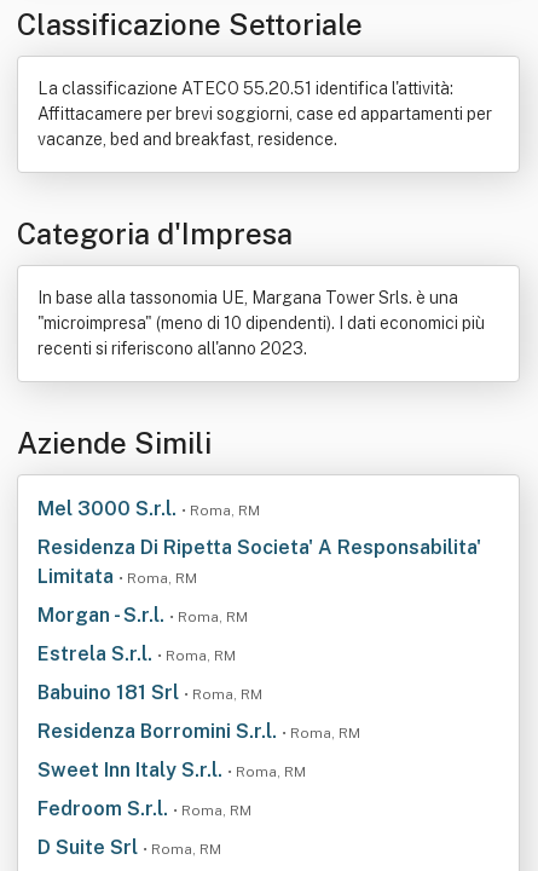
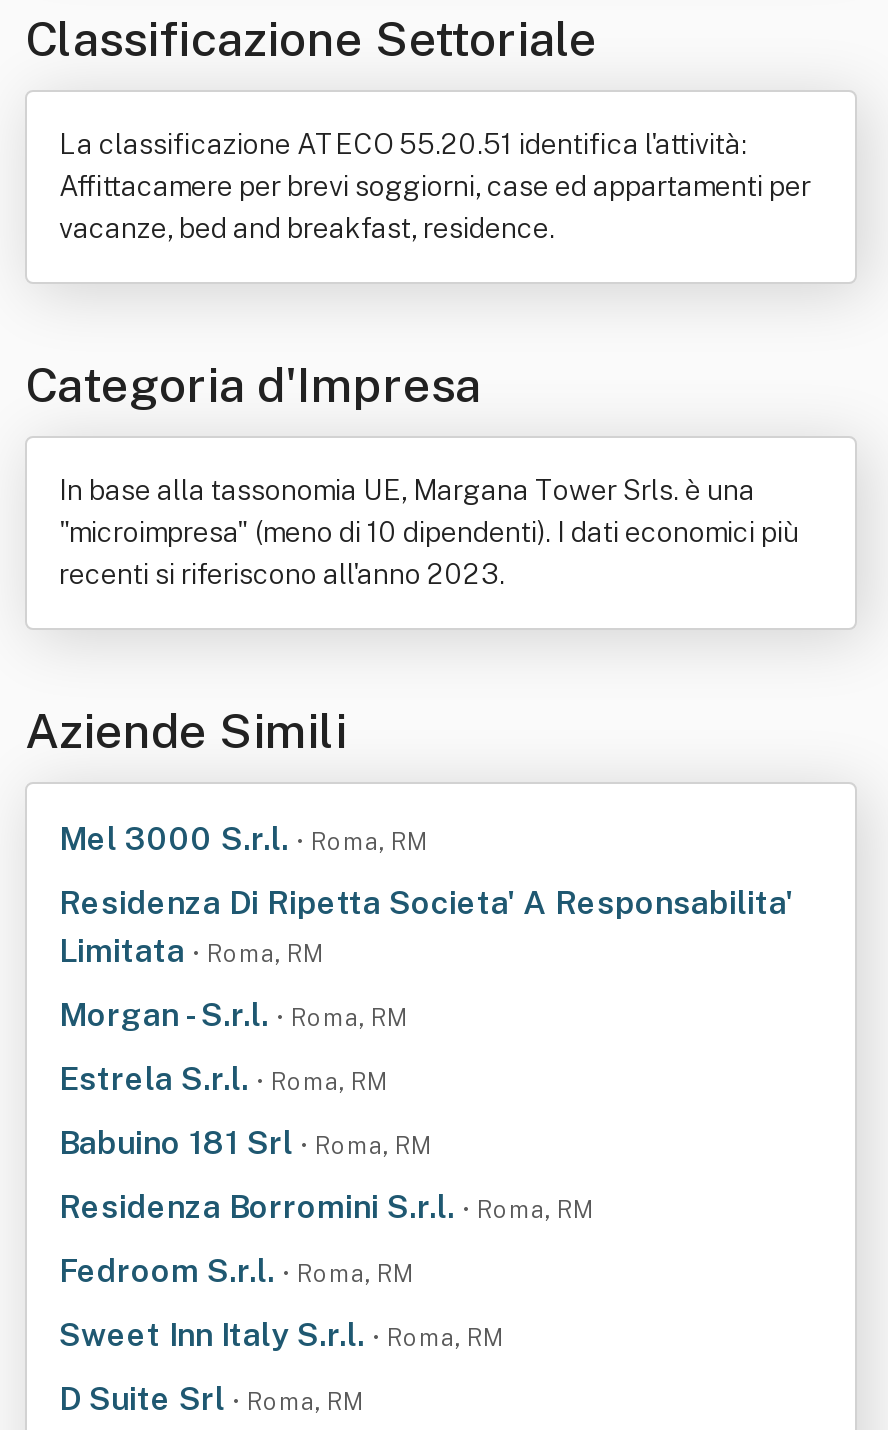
moved [37,758,306,781] -> [59,1316,503,1354]: Sweet Inn Italy S.r.l. • Roma, RM
moved [37,797,251,820] -> [59,1252,413,1290]: Fedroom S.r.l. • Roma, RM

